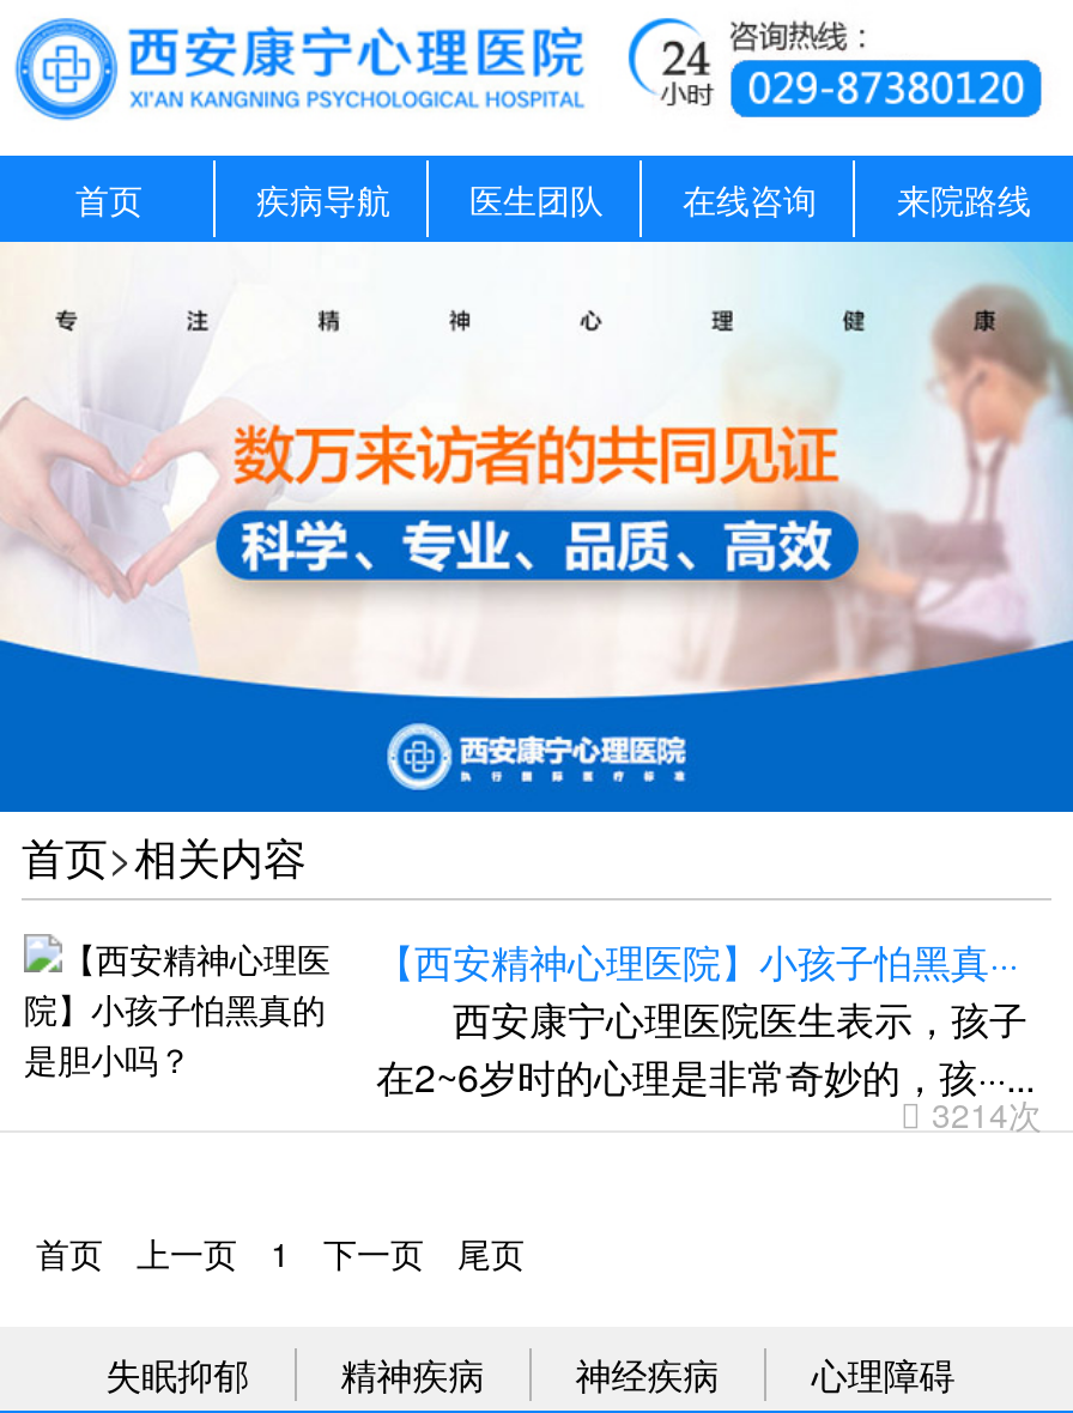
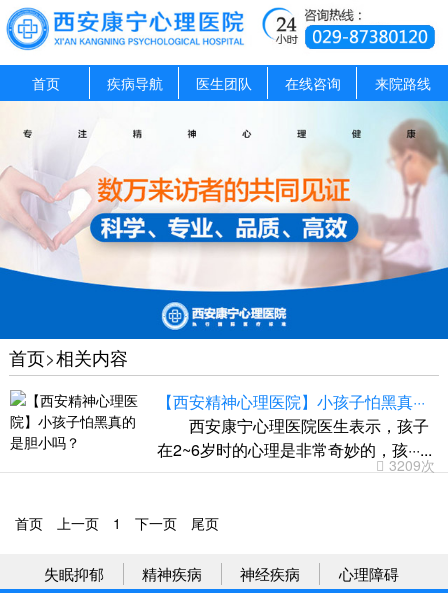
[932,1090,1042,1138] 3214次 -> [389,455,435,475] 3209次

